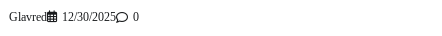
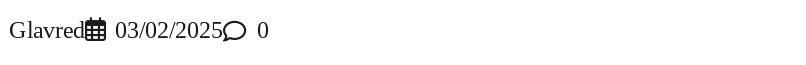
[9,10,139,24] Glavred 12/30/2025 0 -> [9,17,269,45] Glavred 03/02/2025 0

